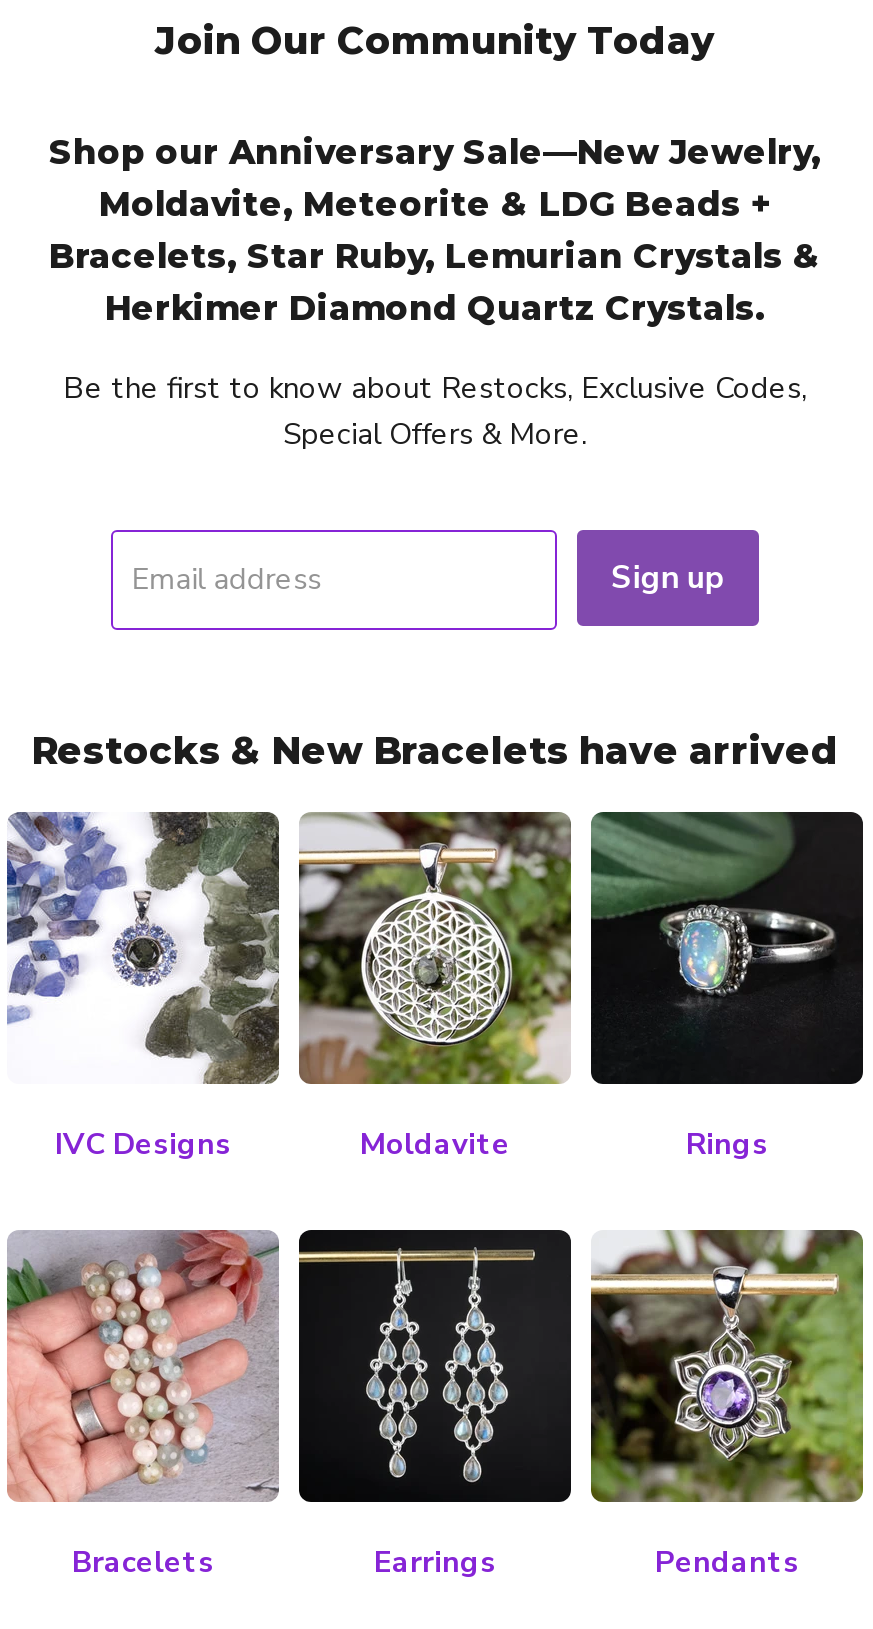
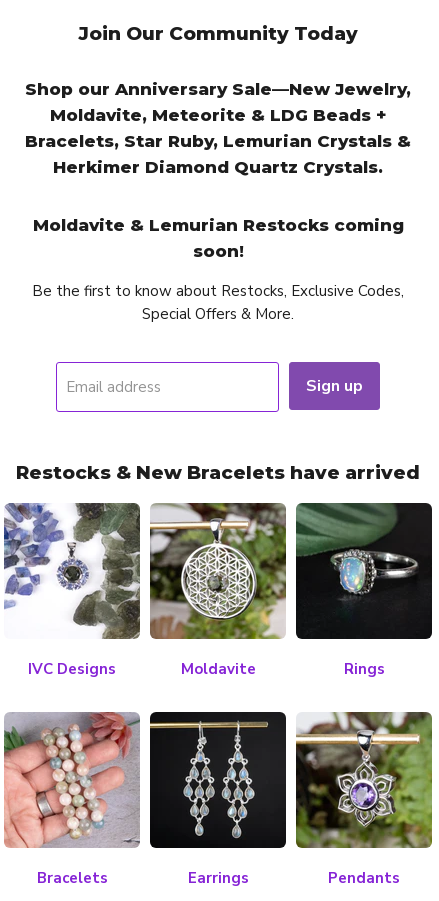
none -> [32,215,403,261] Moldavite & Lemurian Restocks coming | soon!

